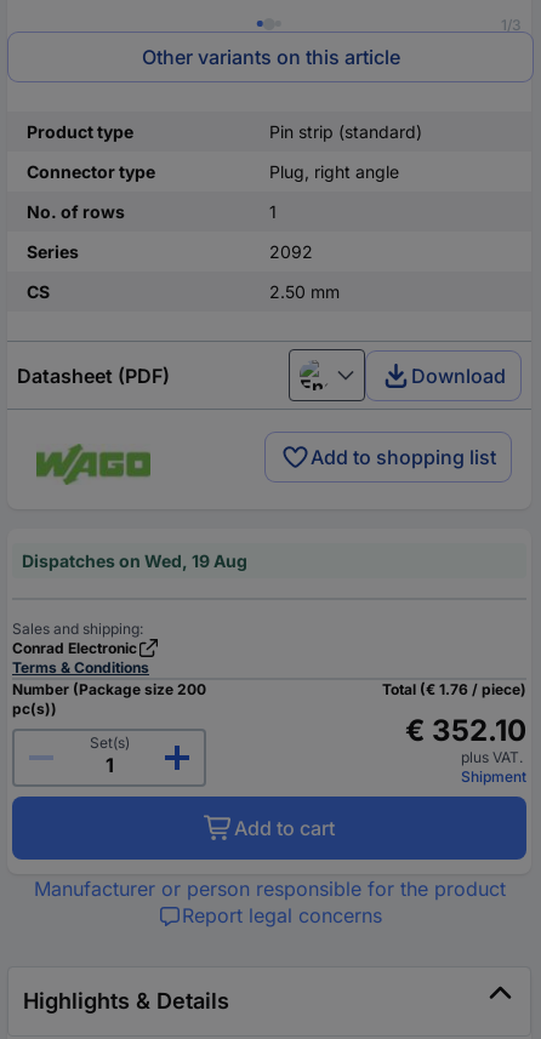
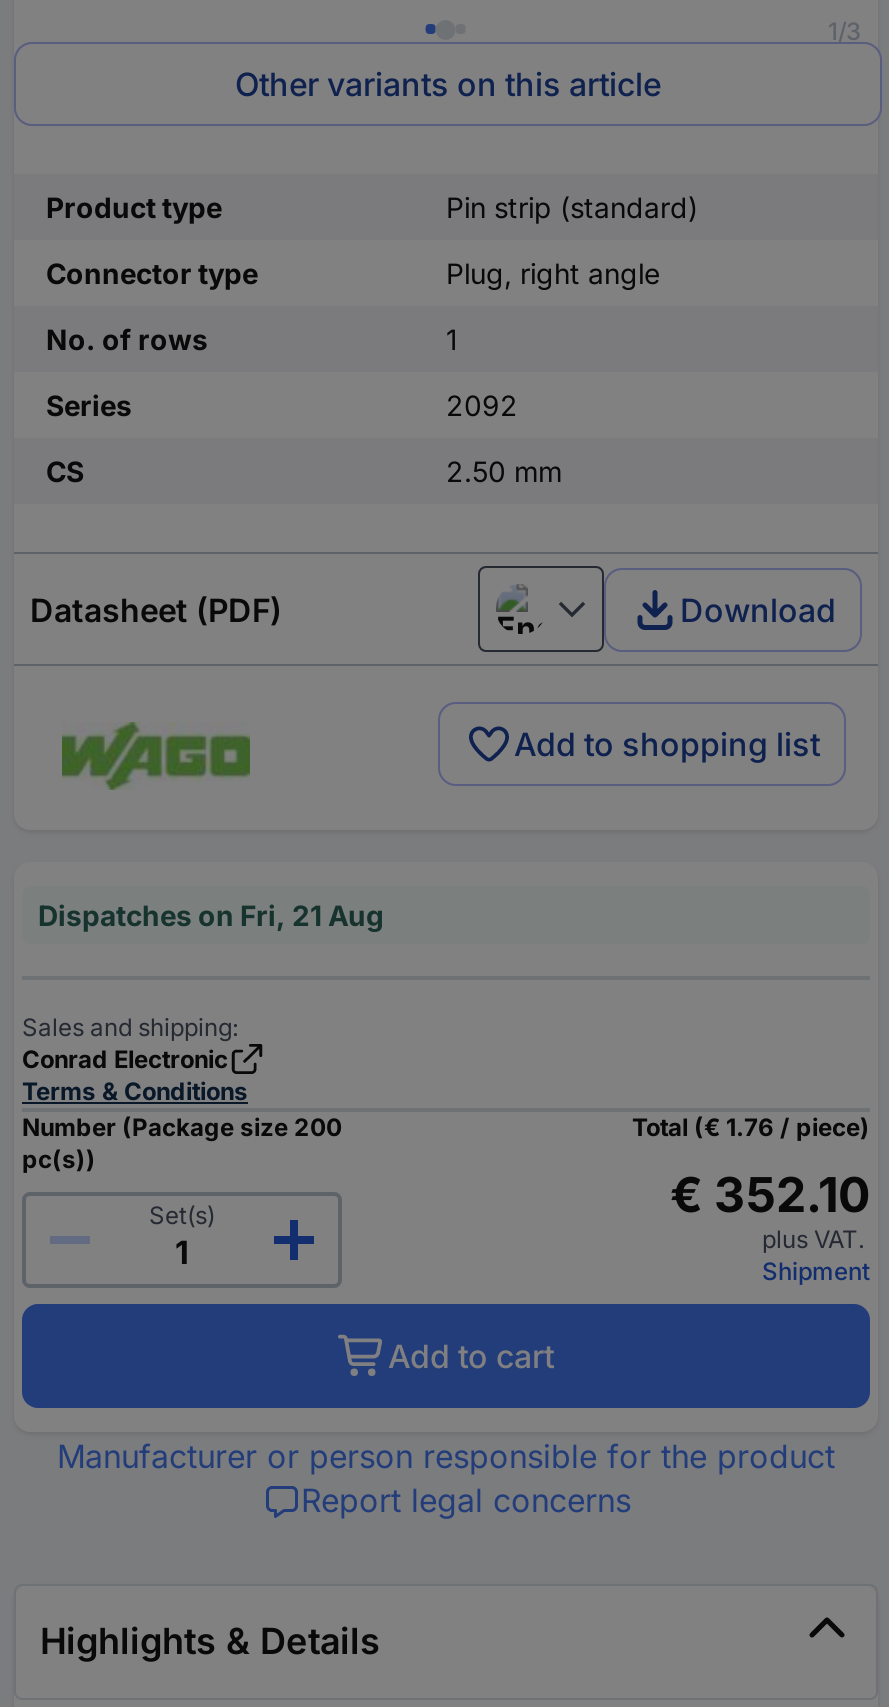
[22,551,247,571] Dispatches on Wed, 19 Aug -> [38,898,384,932] Dispatches on Fri, 21 Aug

